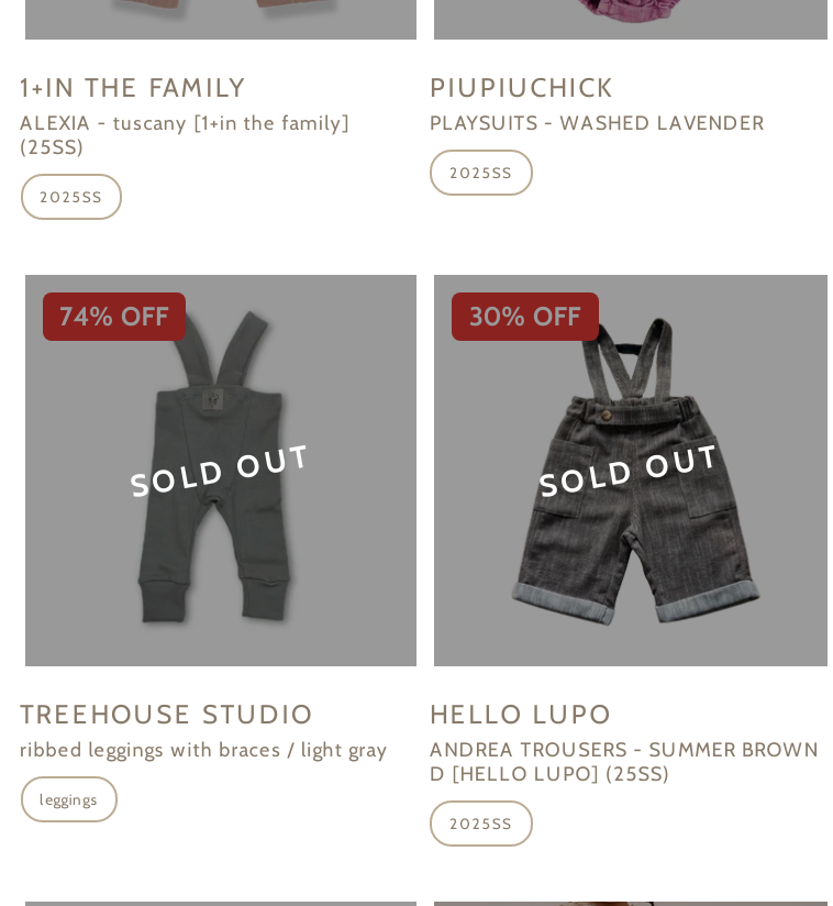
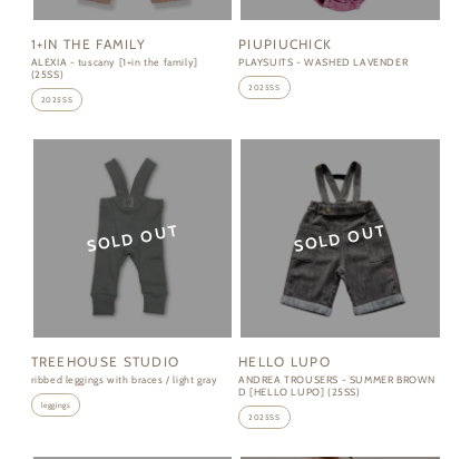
[59,298,169,331] 74% OFF -> none
[469,298,581,331] 30% OFF -> none

